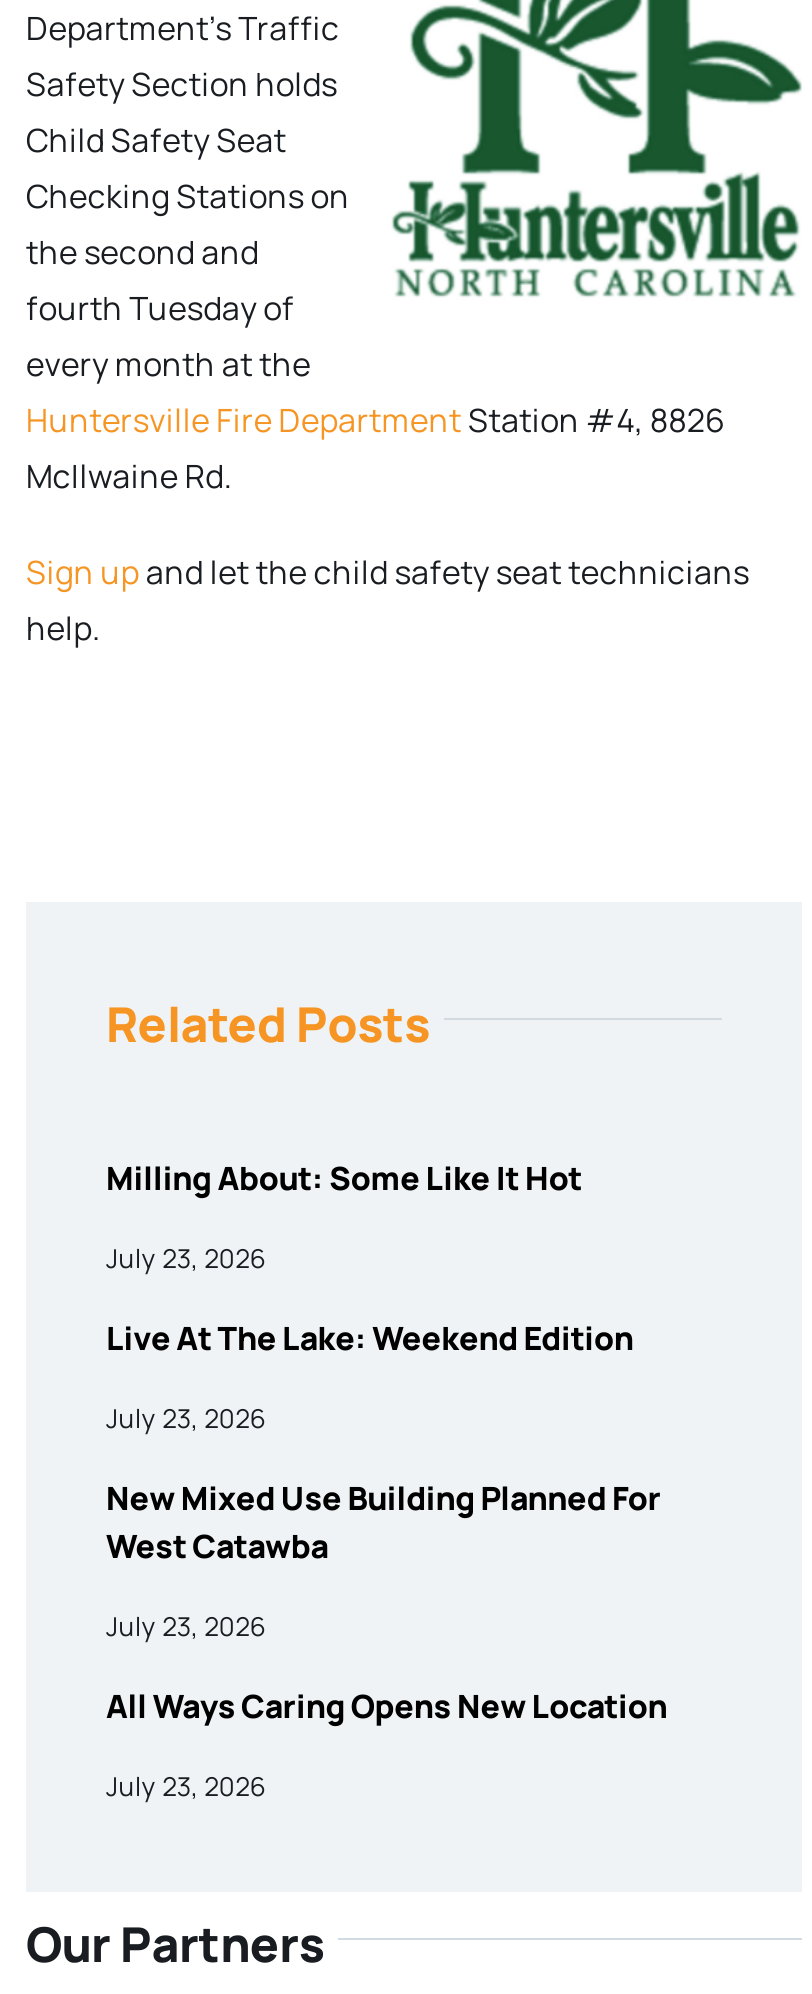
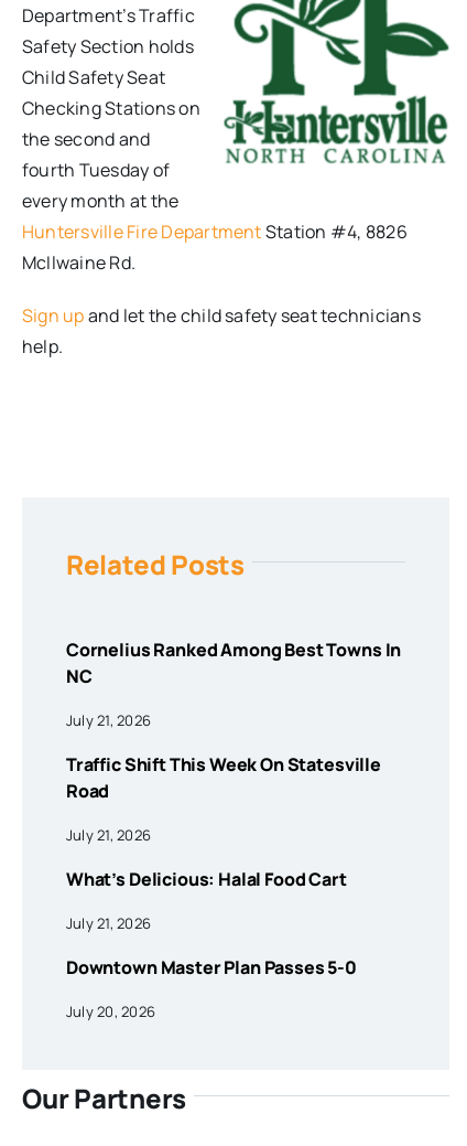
[106,1156,582,1200] Milling About: Some Like It Hot -> [66,638,401,688] Cornelius Ranked Among Best Towns In | NC
[106,1240,266,1276] July 23, 2026 -> [66,710,151,730] July 21, 2026
[106,1316,633,1360] Live At The Lake: Weekend Edition -> [66,752,381,803] Traffic Shift This Week On Statesville | Road
[106,1400,266,1436] July 23, 2026 -> [66,825,151,845] July 21, 2026
[106,1476,661,1568] New Mixed Use Building Planned For | West Catawba -> [66,867,347,891] What’s Delicious: Halal Food Cart
[106,1608,266,1644] July 23, 2026 -> [66,913,151,933] July 21, 2026
[106,1684,667,1728] All Ways Caring Opens New Location -> [66,955,357,980] Downtown Master Plan Passes 5-0
[106,1768,266,1804] July 23, 2026 -> [66,1002,155,1021] July 20, 2026

